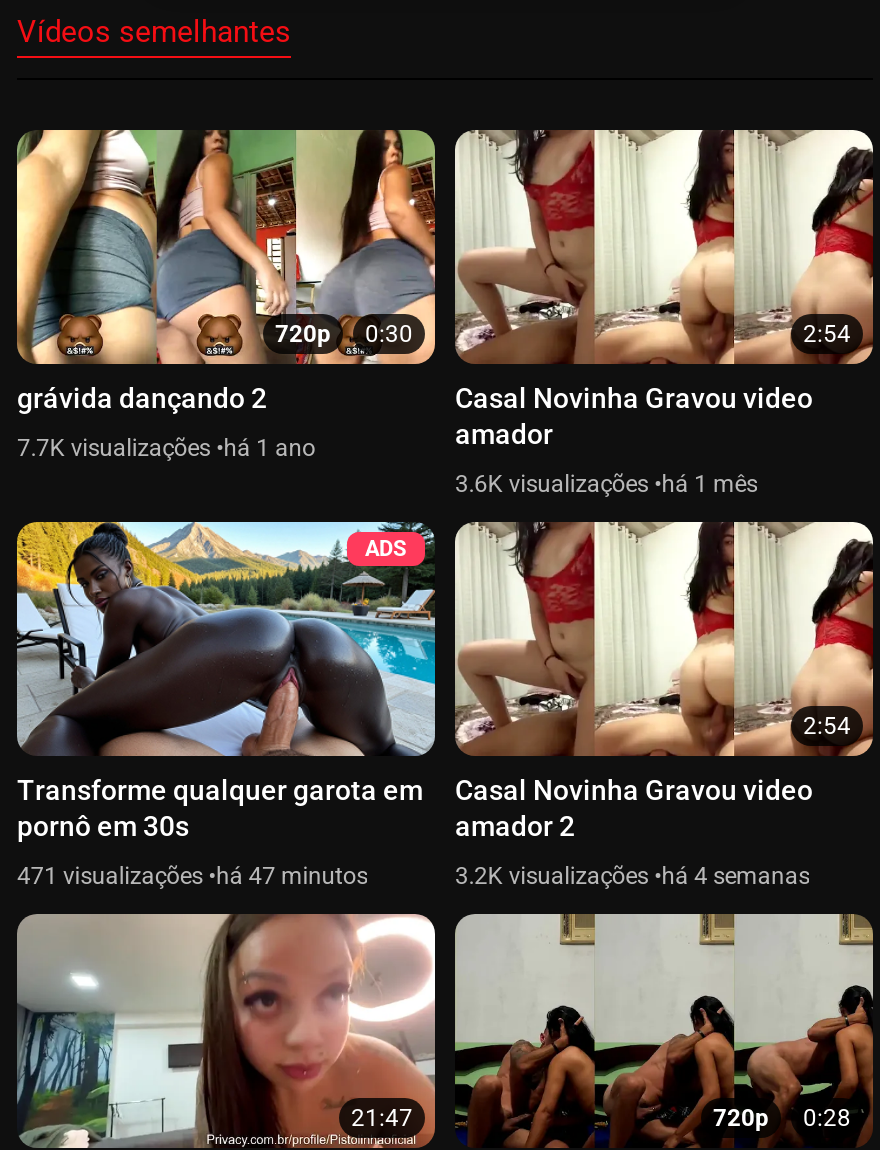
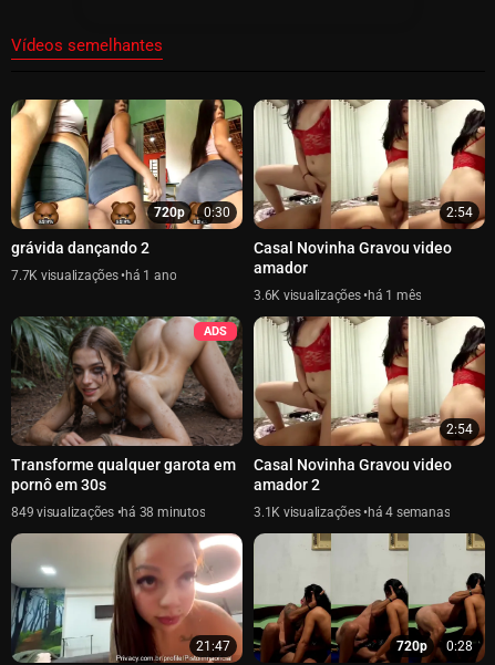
[15,520,437,756] [image] -> [11,315,244,446] [image]
[17,862,58,890] 471 -> [11,505,34,520] 849
[216,862,368,890] há 47 minutos -> [121,505,205,520] há 38 minutos
[455,862,509,890] 3.2K -> [254,505,283,520] 3.1K

